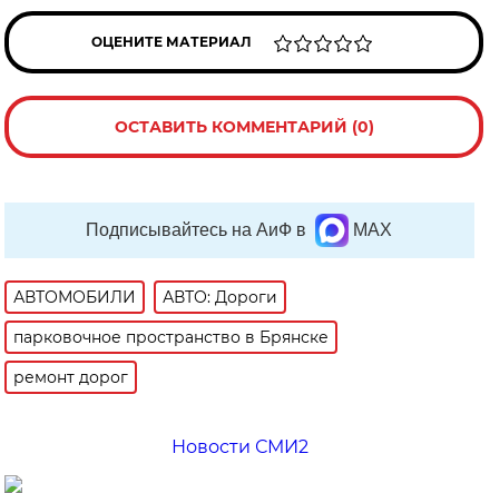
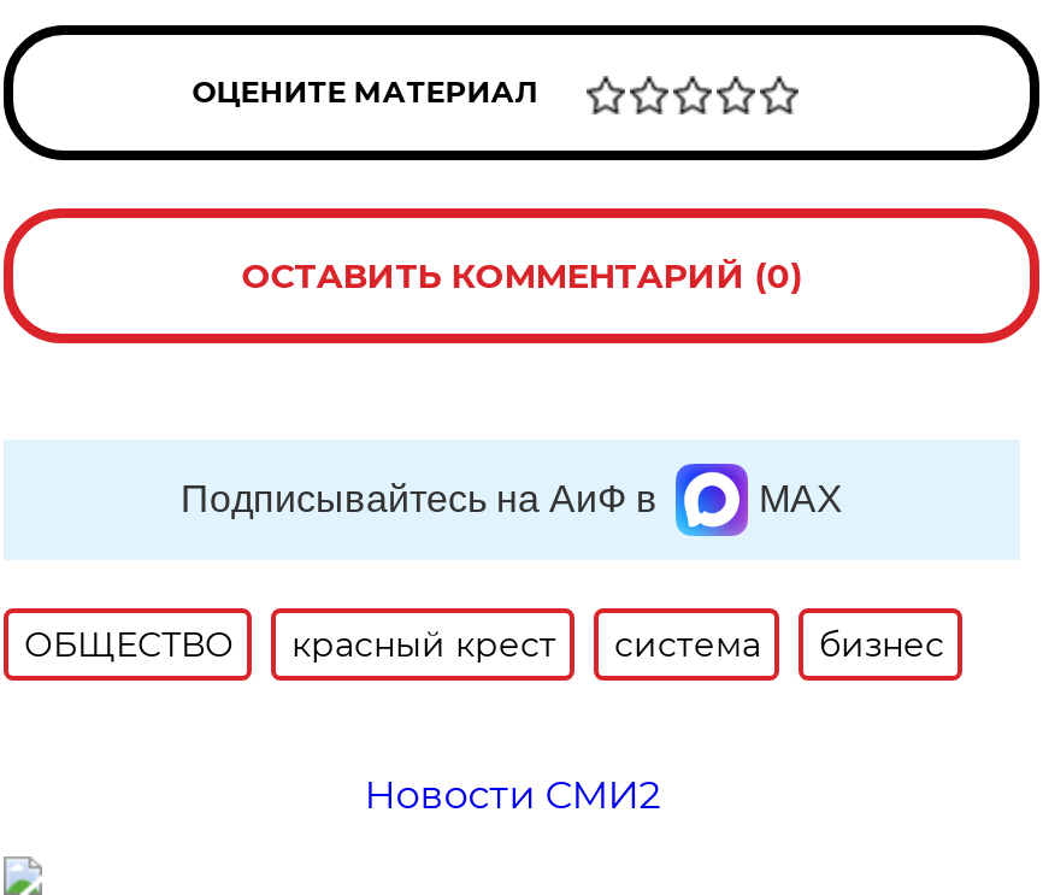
[14,287,329,387] АВТОМОБИЛИ | АВТО: Дороги | парковочное пространство в Брянске | ремонт дорог -> [24,623,944,666] ОБЩЕСТВО | красный крест | система | бизнес

